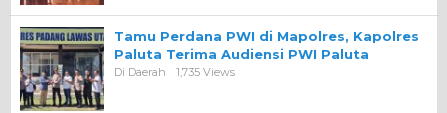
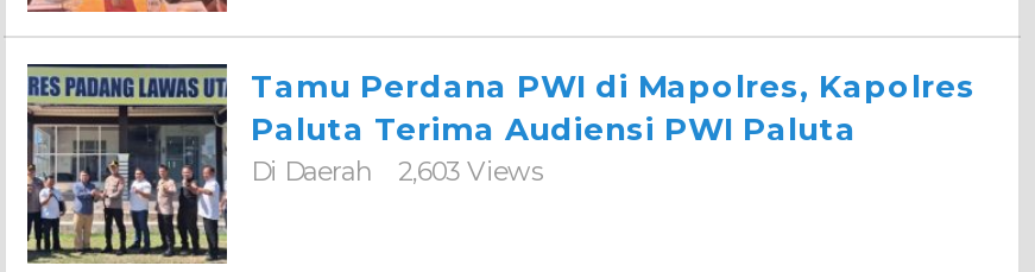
[114,65,235,79] Di Daerah 1,735 Views -> [251,155,543,188] Di Daerah 2,603 Views

